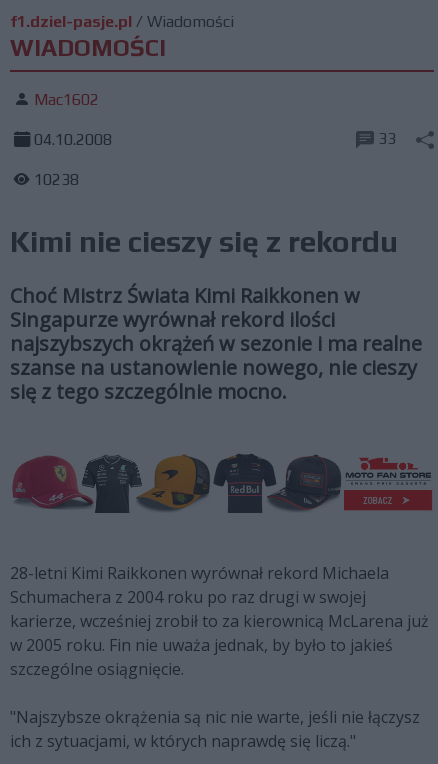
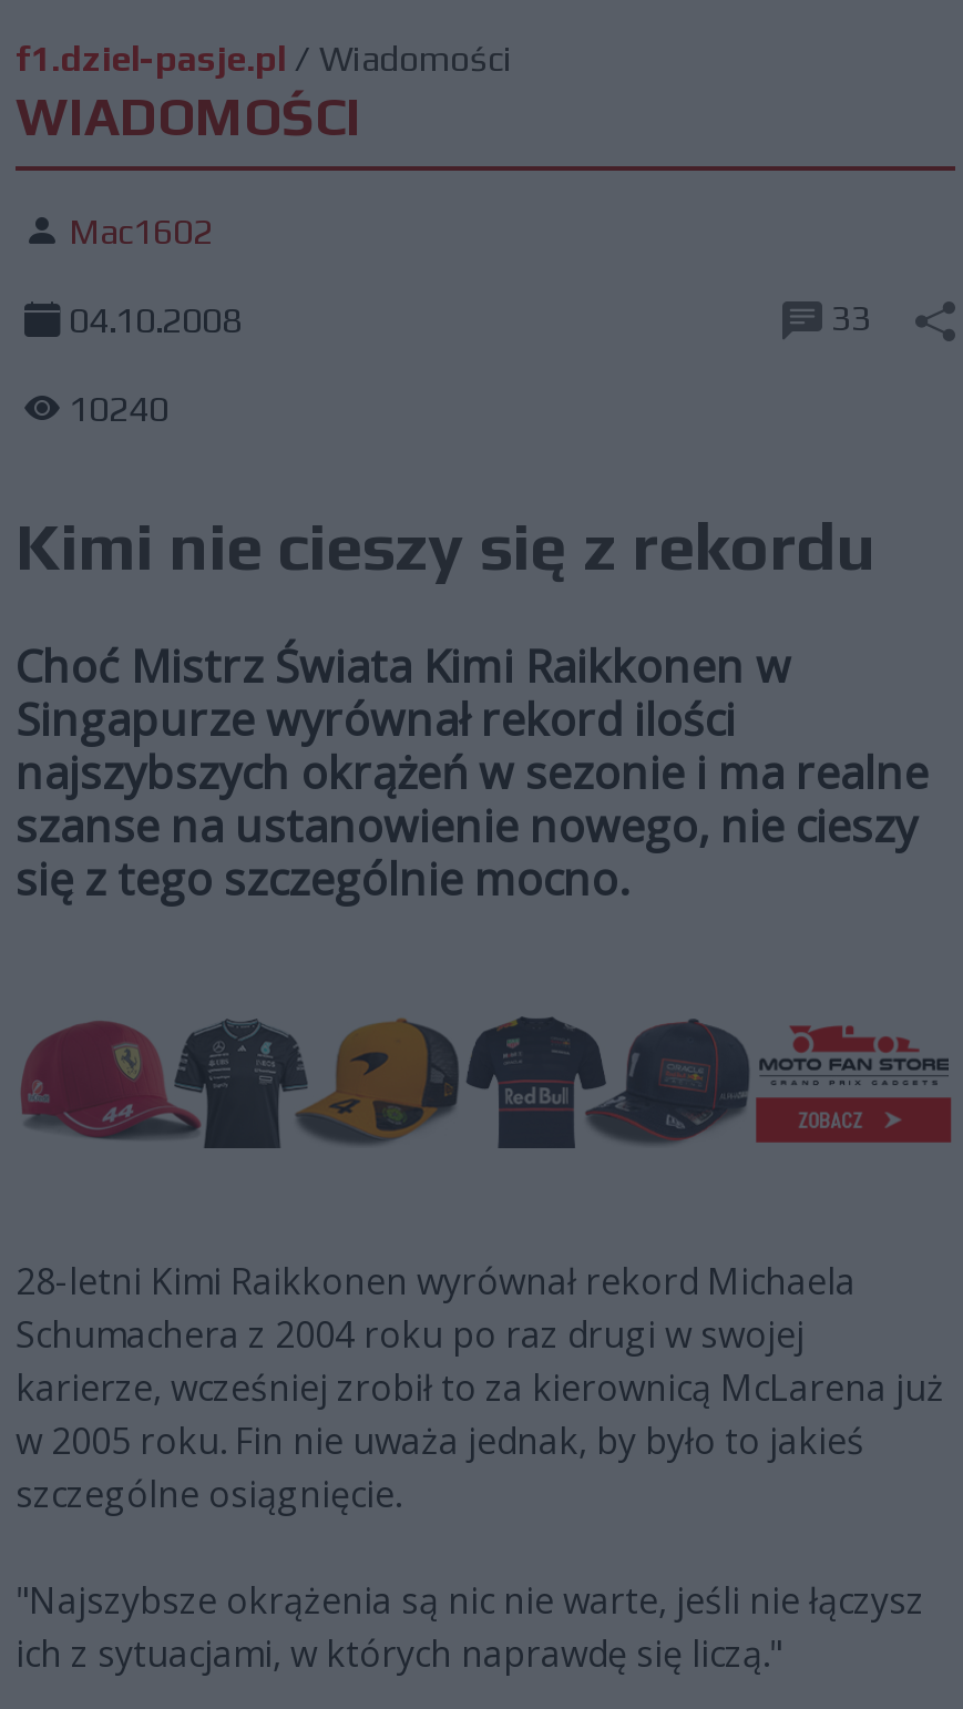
[34,170,79,189] 10238 -> [69,388,168,430] 10240

